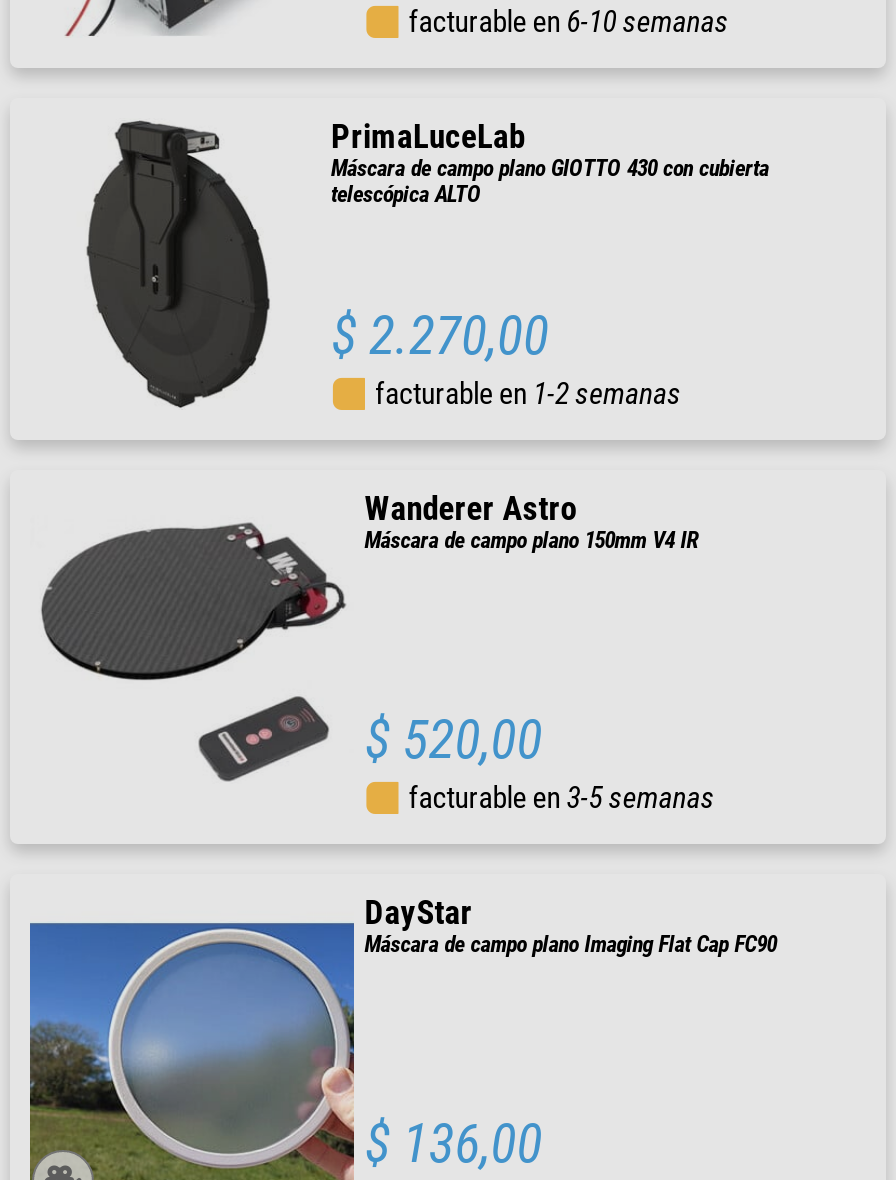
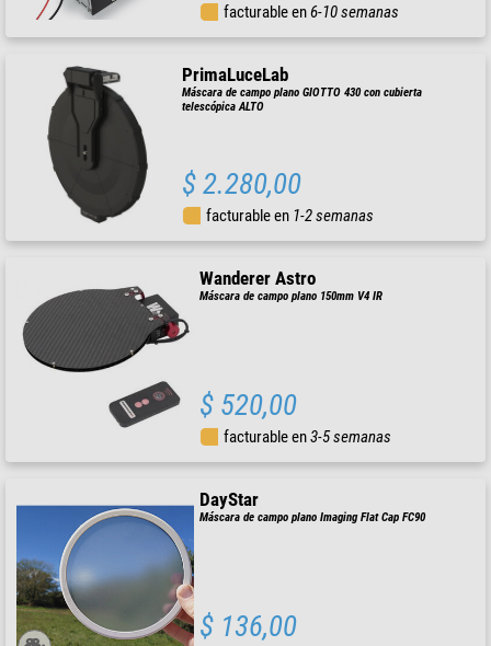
[331,304,549,368] $ 2.270,00 -> [181,166,301,201] $ 2.280,00

